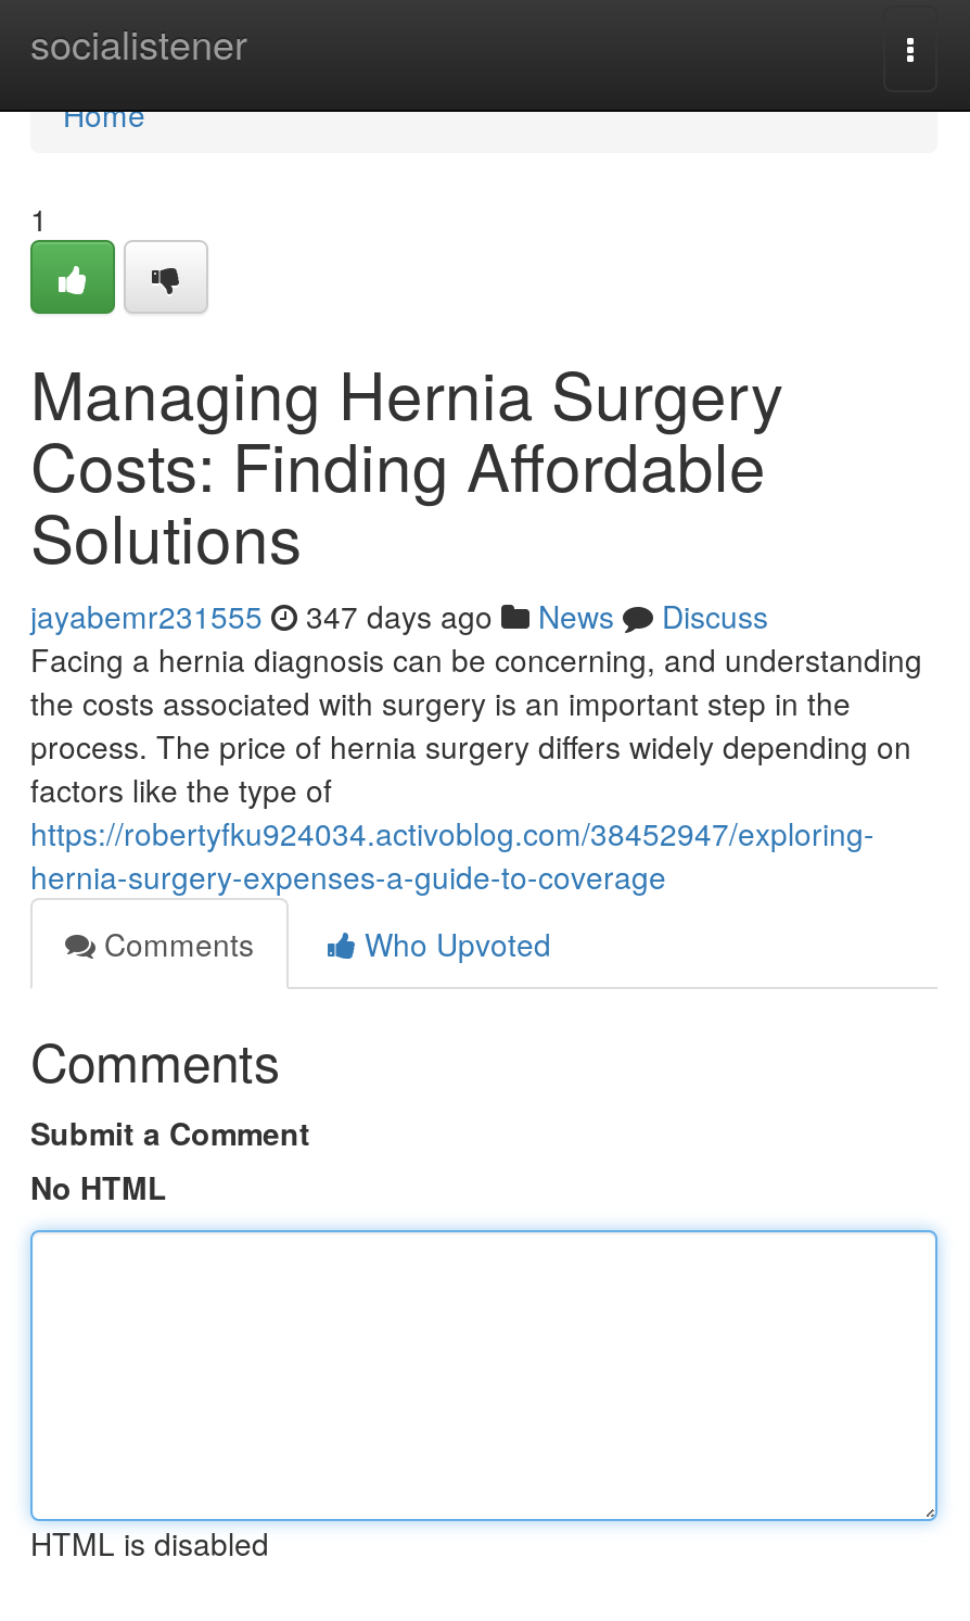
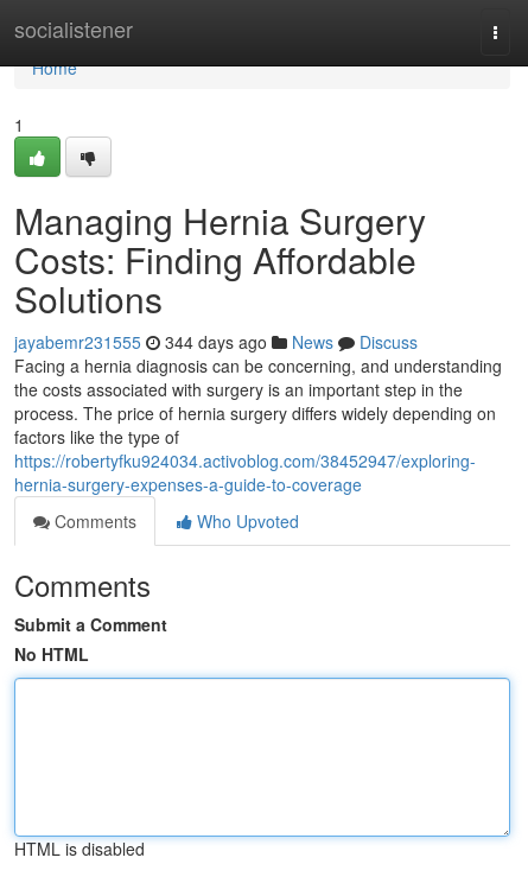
[30,594,768,637] jayabemr231555 347 days ago News Discuss -> [14,330,418,354] jayabemr231555 344 days ago News Discuss

